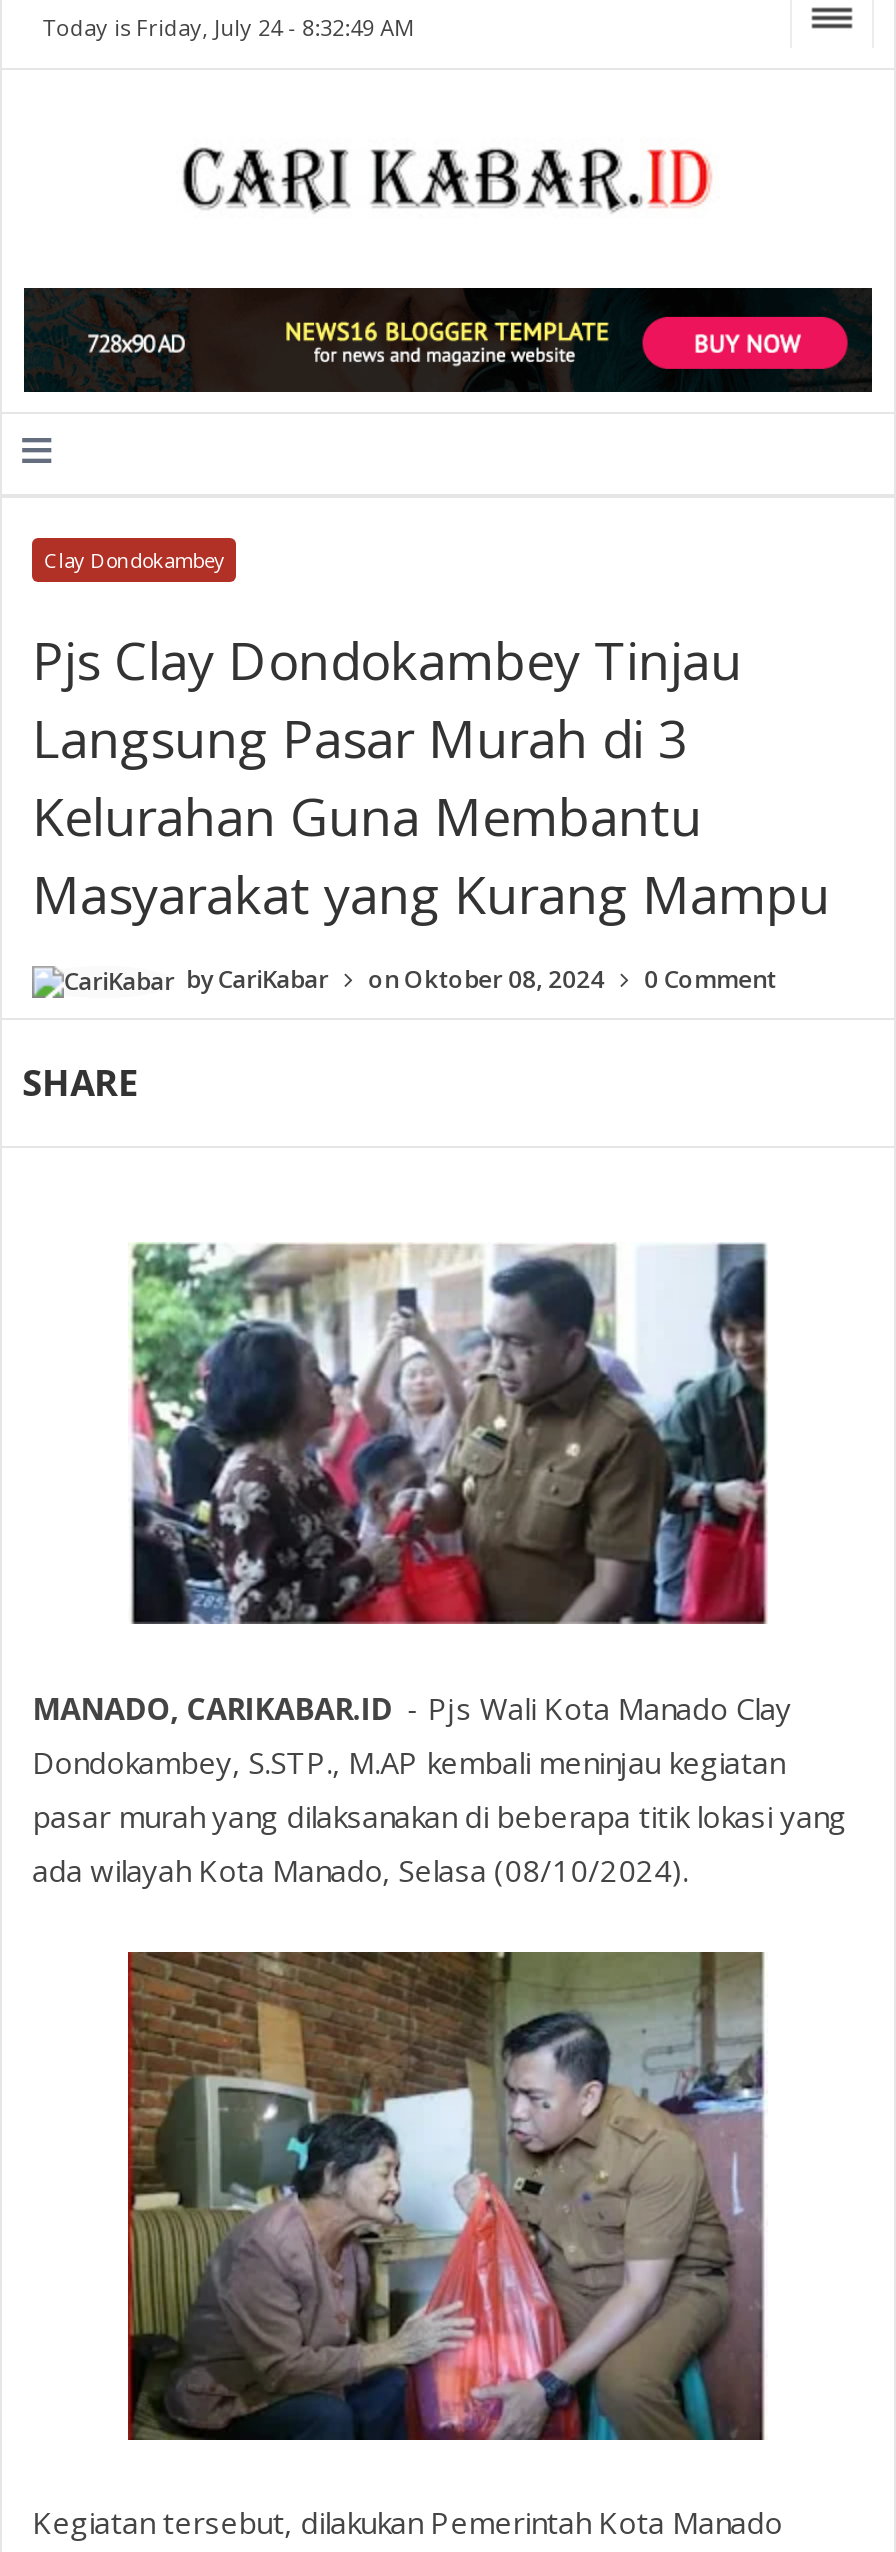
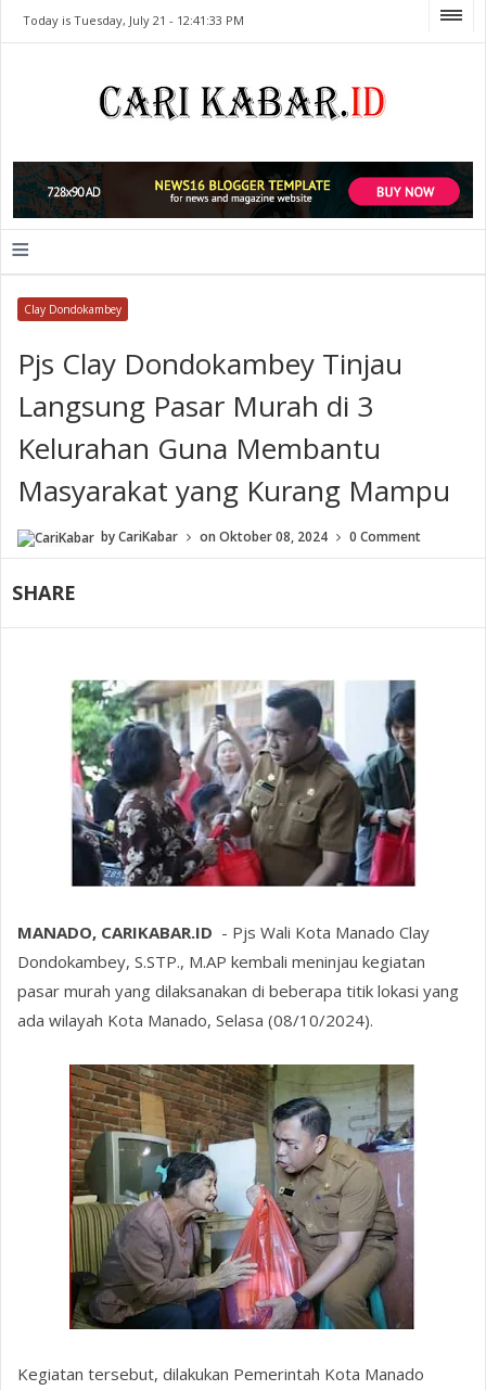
[42,12,414,42] Today is Friday, July 24 - 8:32:49 AM -> [23,12,244,28] Today is Tuesday, July 21 - 12:41:33 PM

